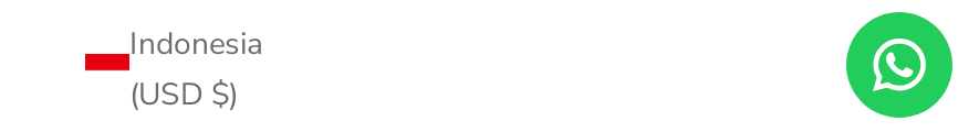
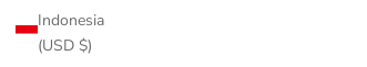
[844,10,955,120] [image] -> none

